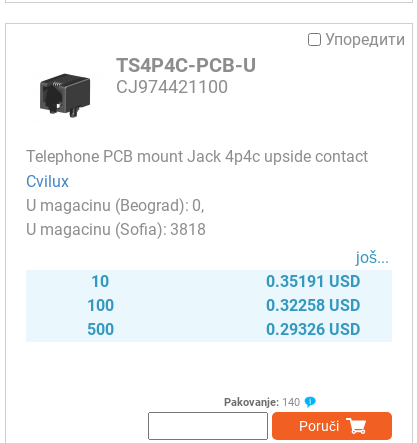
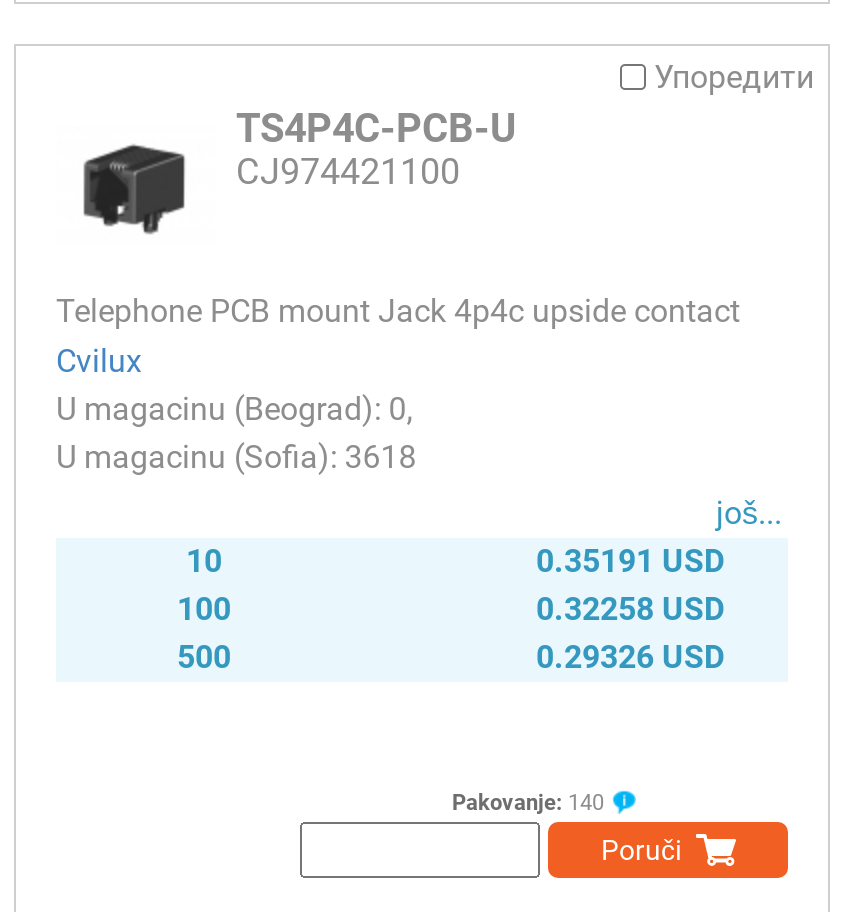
[170,220,206,239] 3818 -> [344,439,416,477] 3618

